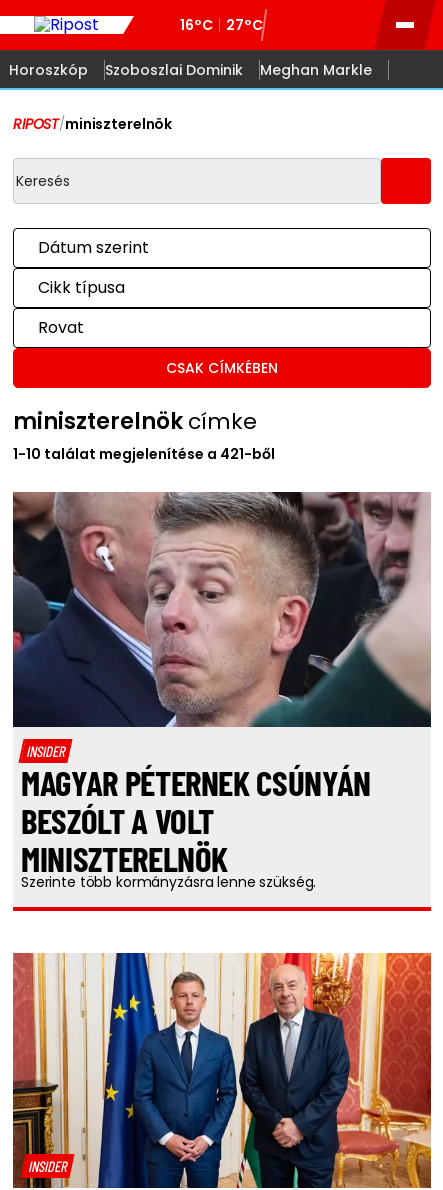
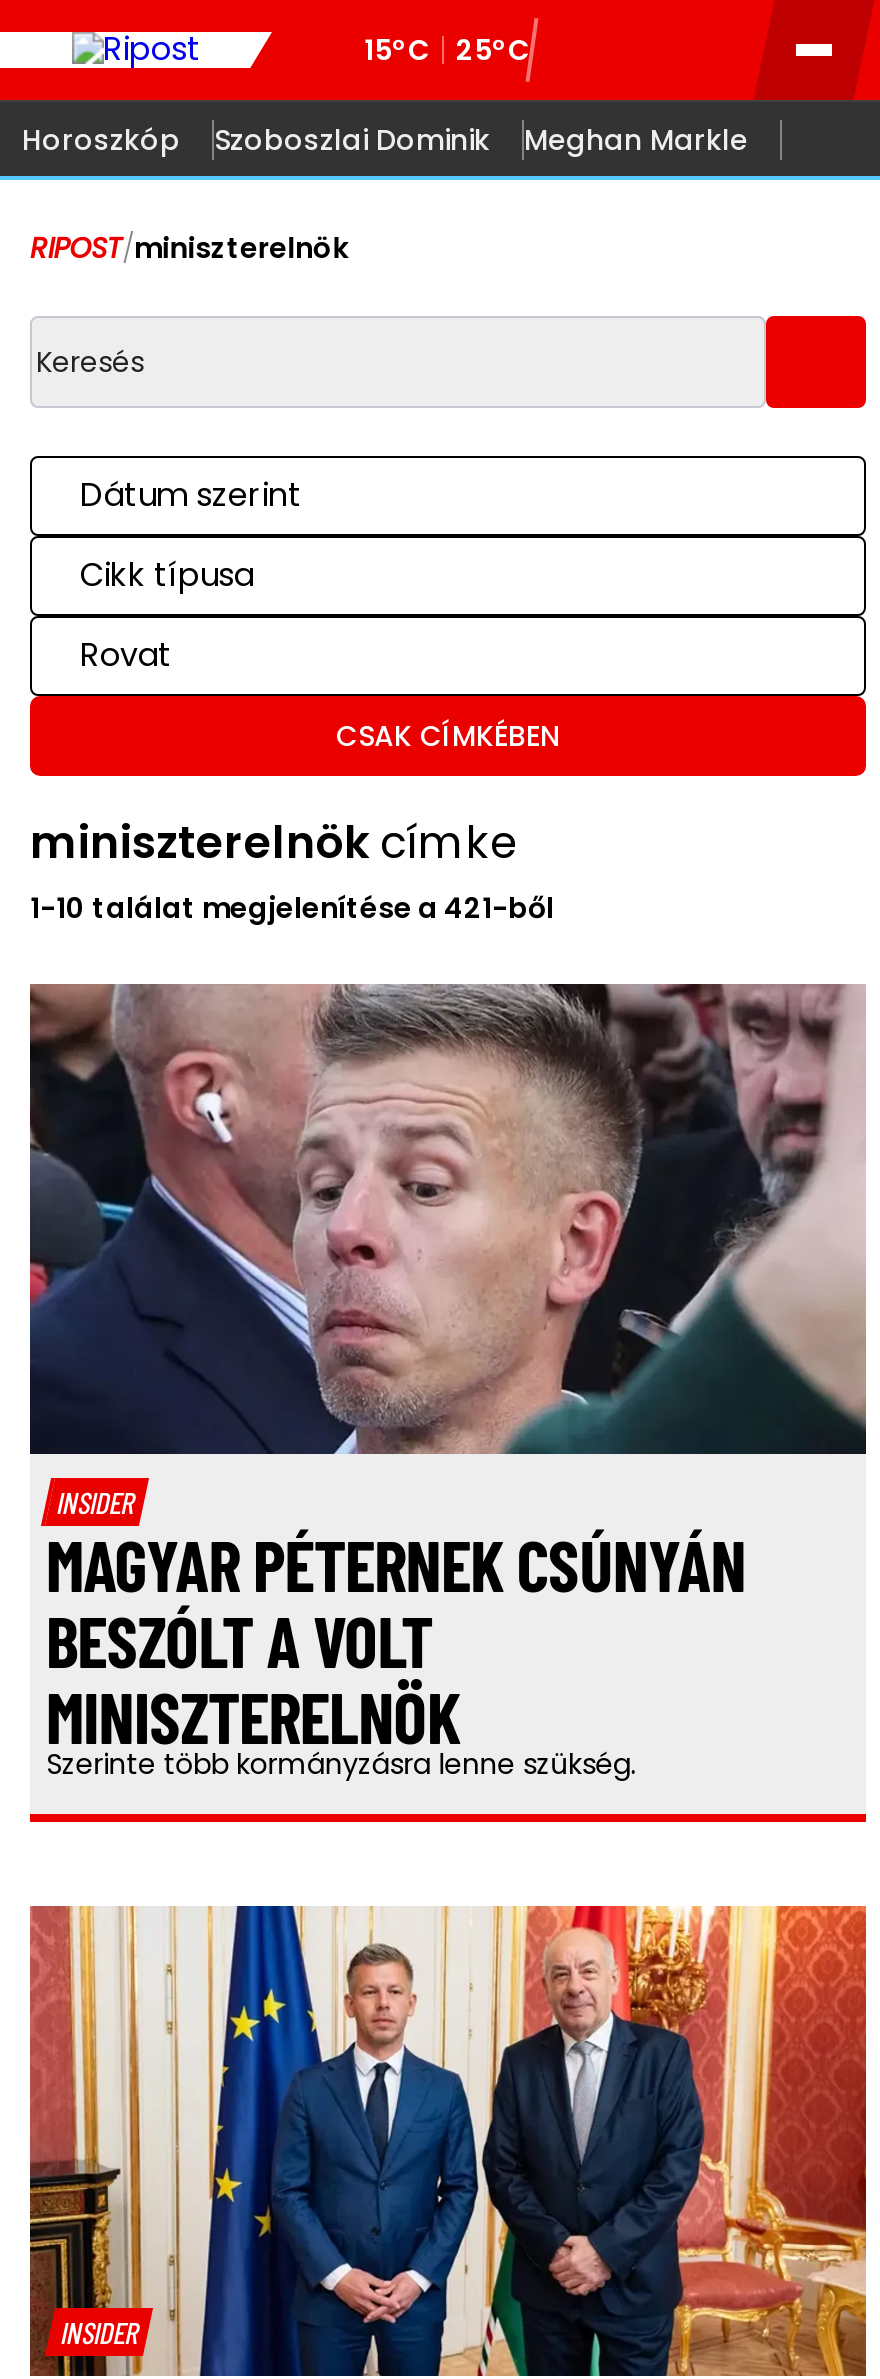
[180,15,263,35] 16°C | 27°C -> [364,30,530,70] 15°C | 25°C

